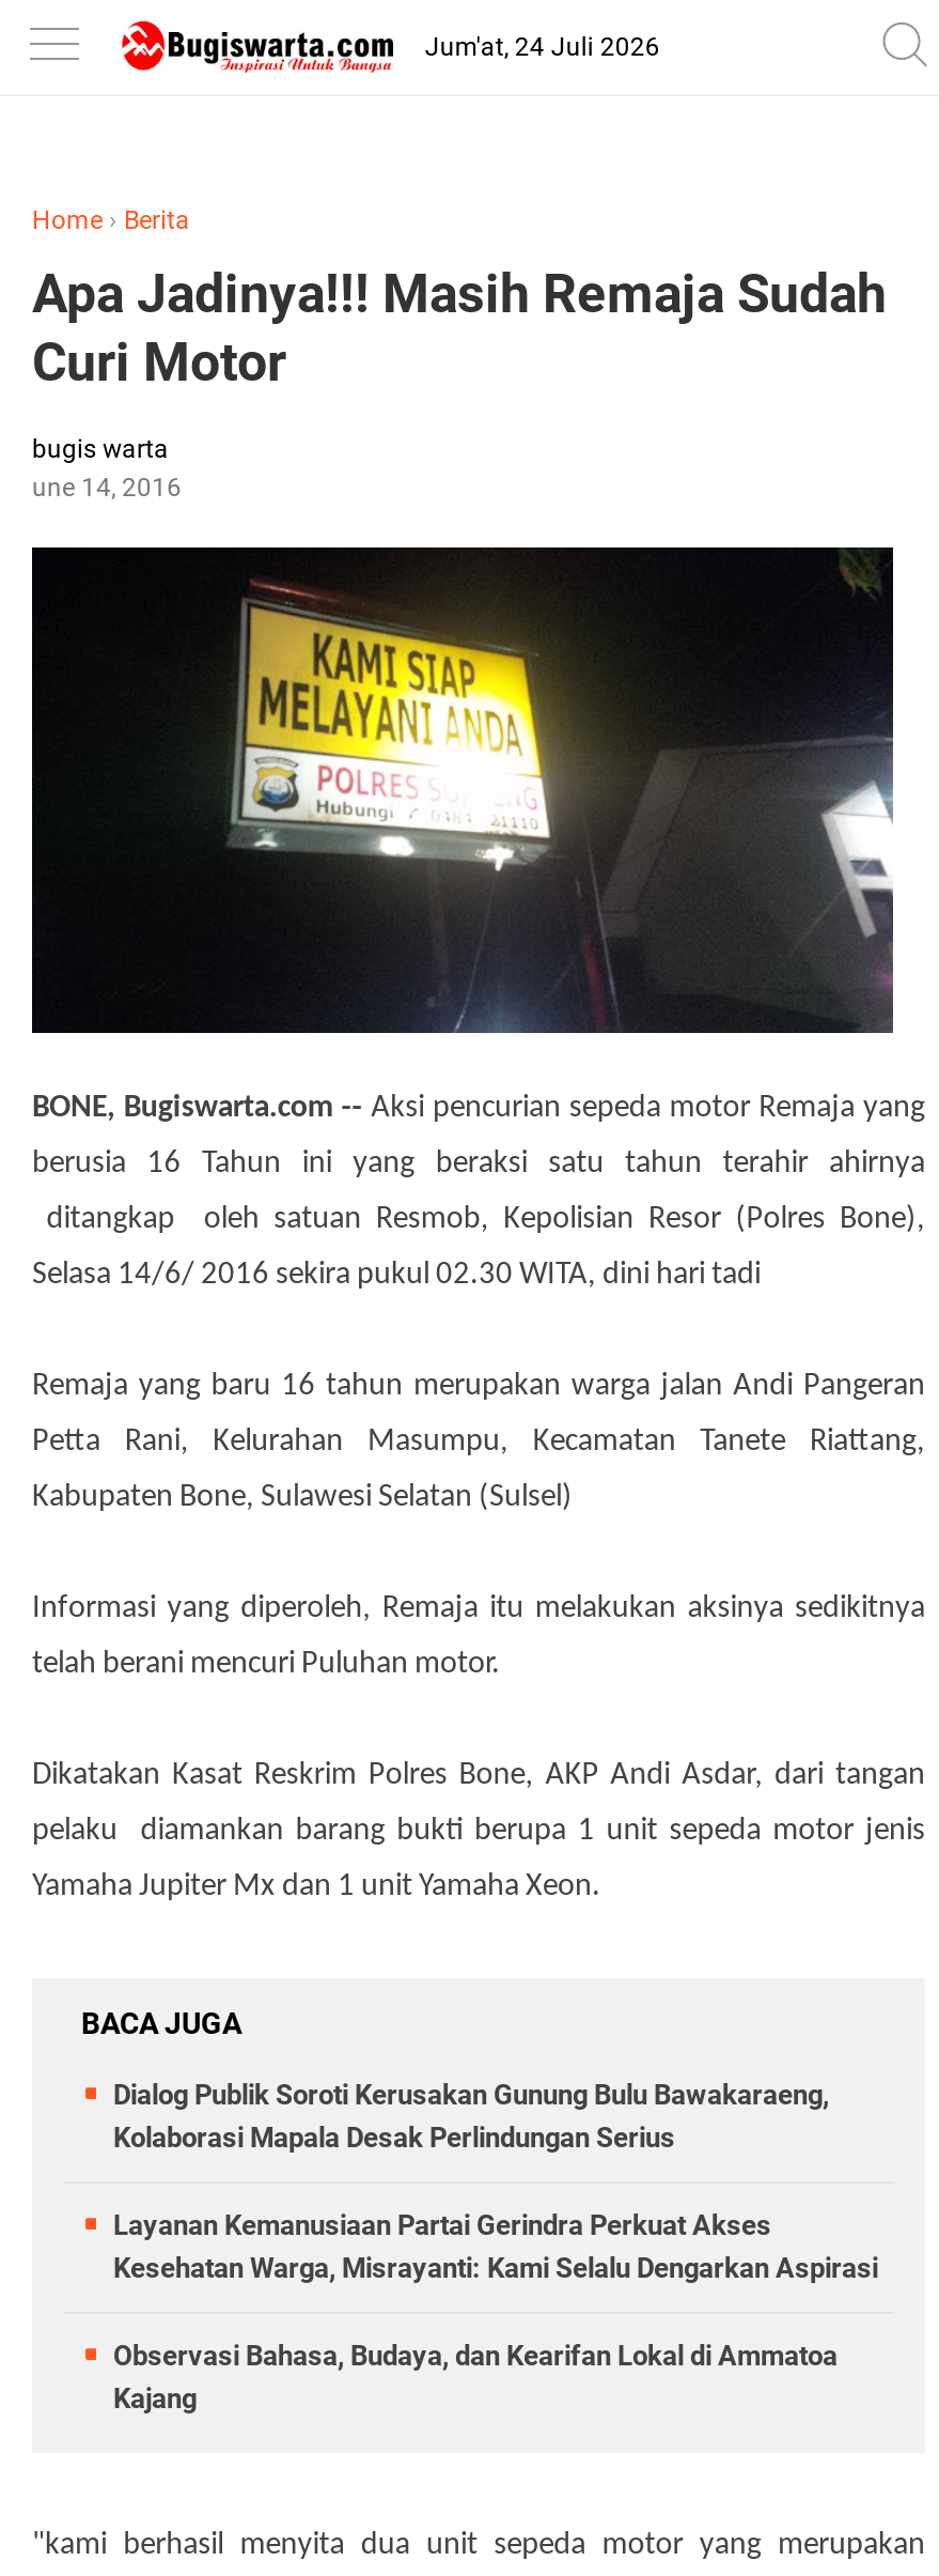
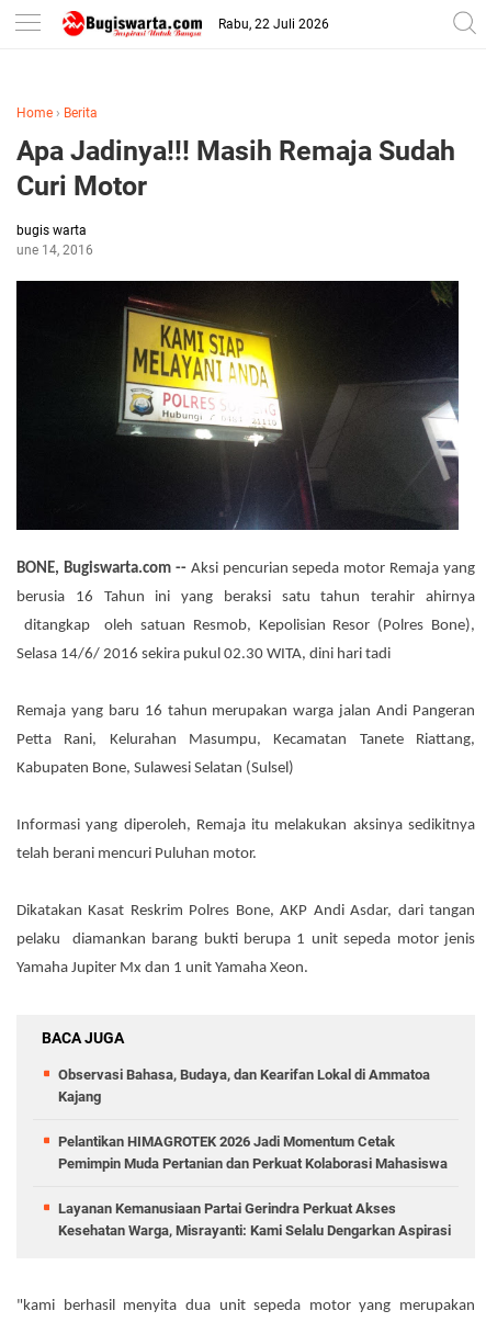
[425,32,660,62] Jum'at, 24 Juli 2026 -> [218,16,329,32] Rabu, 22 Juli 2026
[113,2078,829,2153] Dialog Publik Soroti Kerusakan Gunung Bulu Bawakaraeng, | Kolaborasi Mapala Desak Perlindungan Serius -> none
moved [113,2209,878,2283] -> [58,1200,451,1238]: Layanan Kemanusiaan Partai Gerindra Perkuat Akses | Kesehatan Warga, Misrayanti: Kami Selalu Dengarkan Aspirasi
moved [113,2339,838,2414] -> [58,1066,430,1104]: Observasi Bahasa, Budaya, dan Kearifan Lokal di Ammatoa | Kajang
none -> [58,1133,448,1171] Pelantikan HIMAGROTEK 2026 Jadi Momentum Cetak | Pemimpin Muda Pertanian dan Perkuat Kolaborasi Mahasiswa

